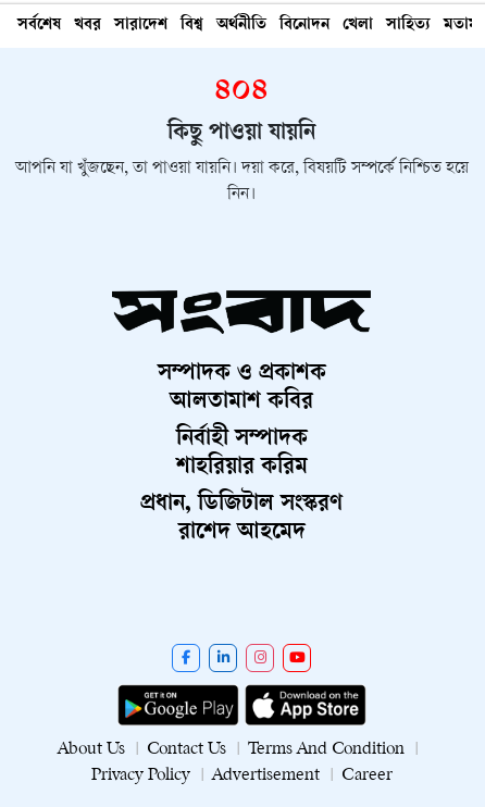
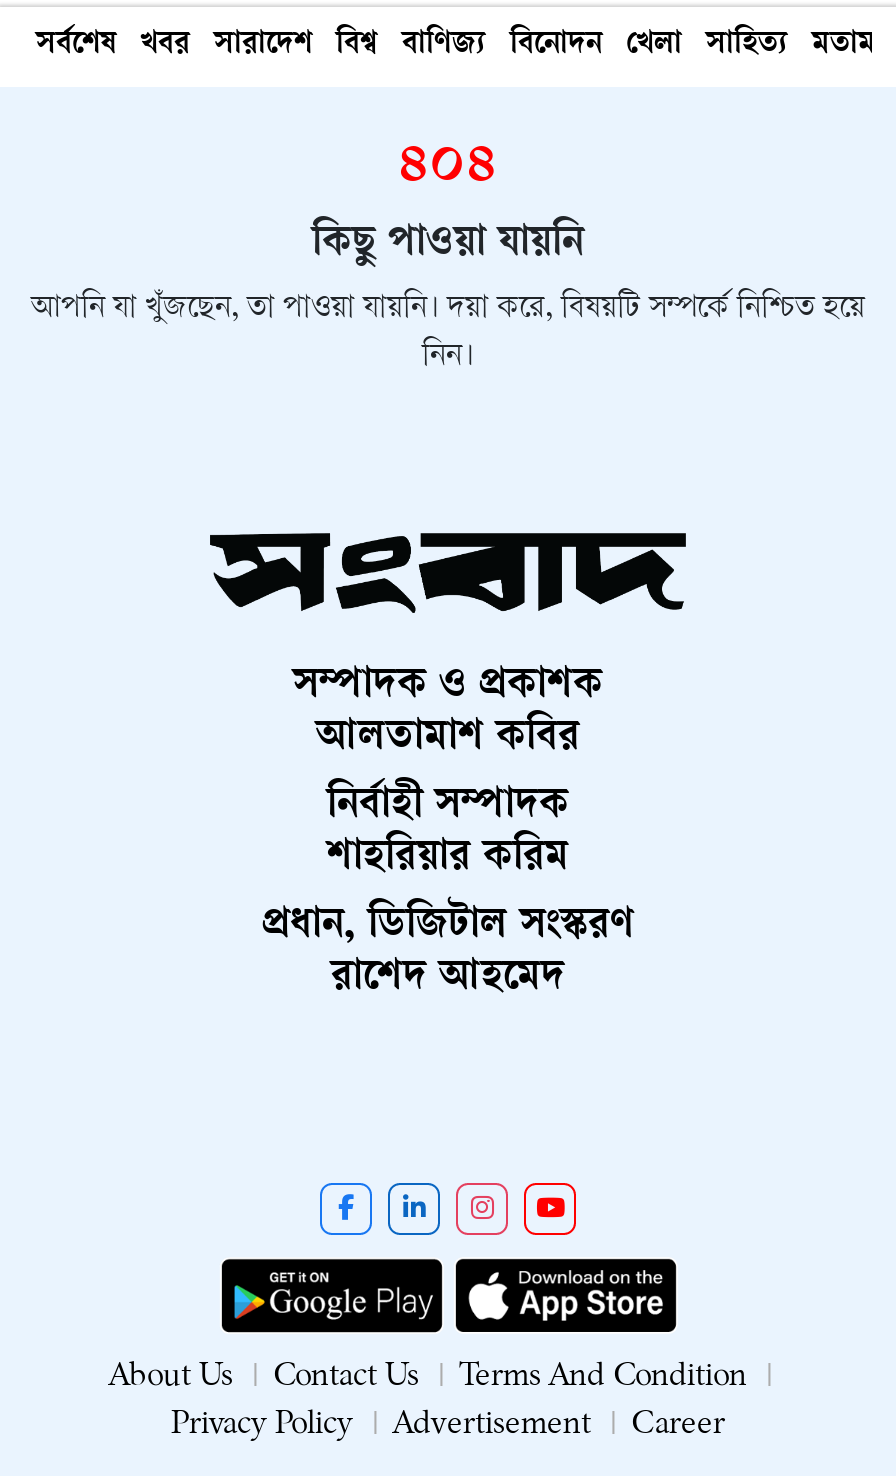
[216,16,266,35] অর্থনীতি -> [402,29,486,63] বাণিজ্য

